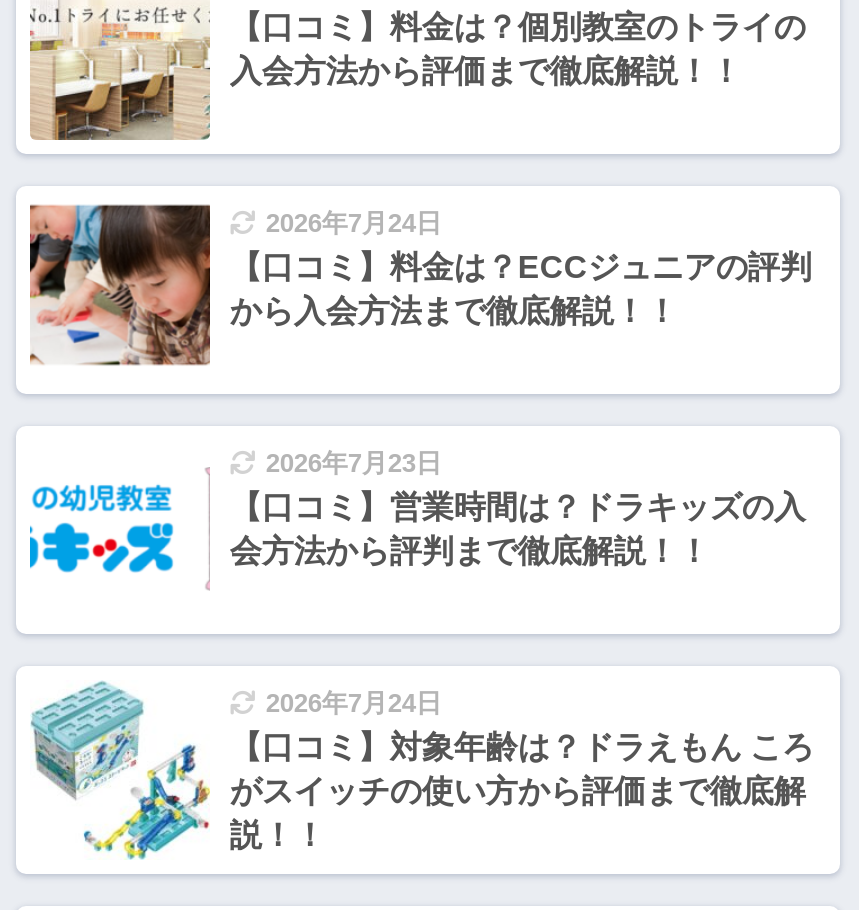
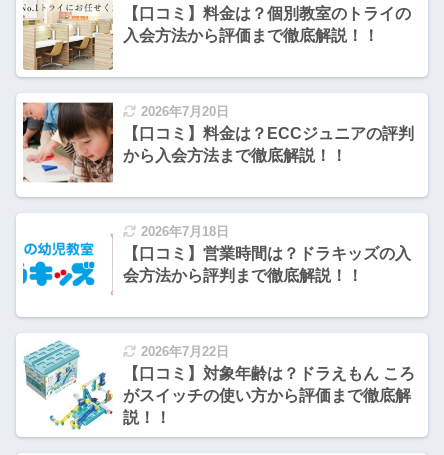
[266,208,442,238] 2026年7月24日 -> [141,104,229,119] 2026年7月20日
[266,448,442,478] 2026年7月23日 -> [141,224,229,239] 2026年7月18日
[266,689,442,719] 2026年7月24日 -> [141,344,229,359] 2026年7月22日

